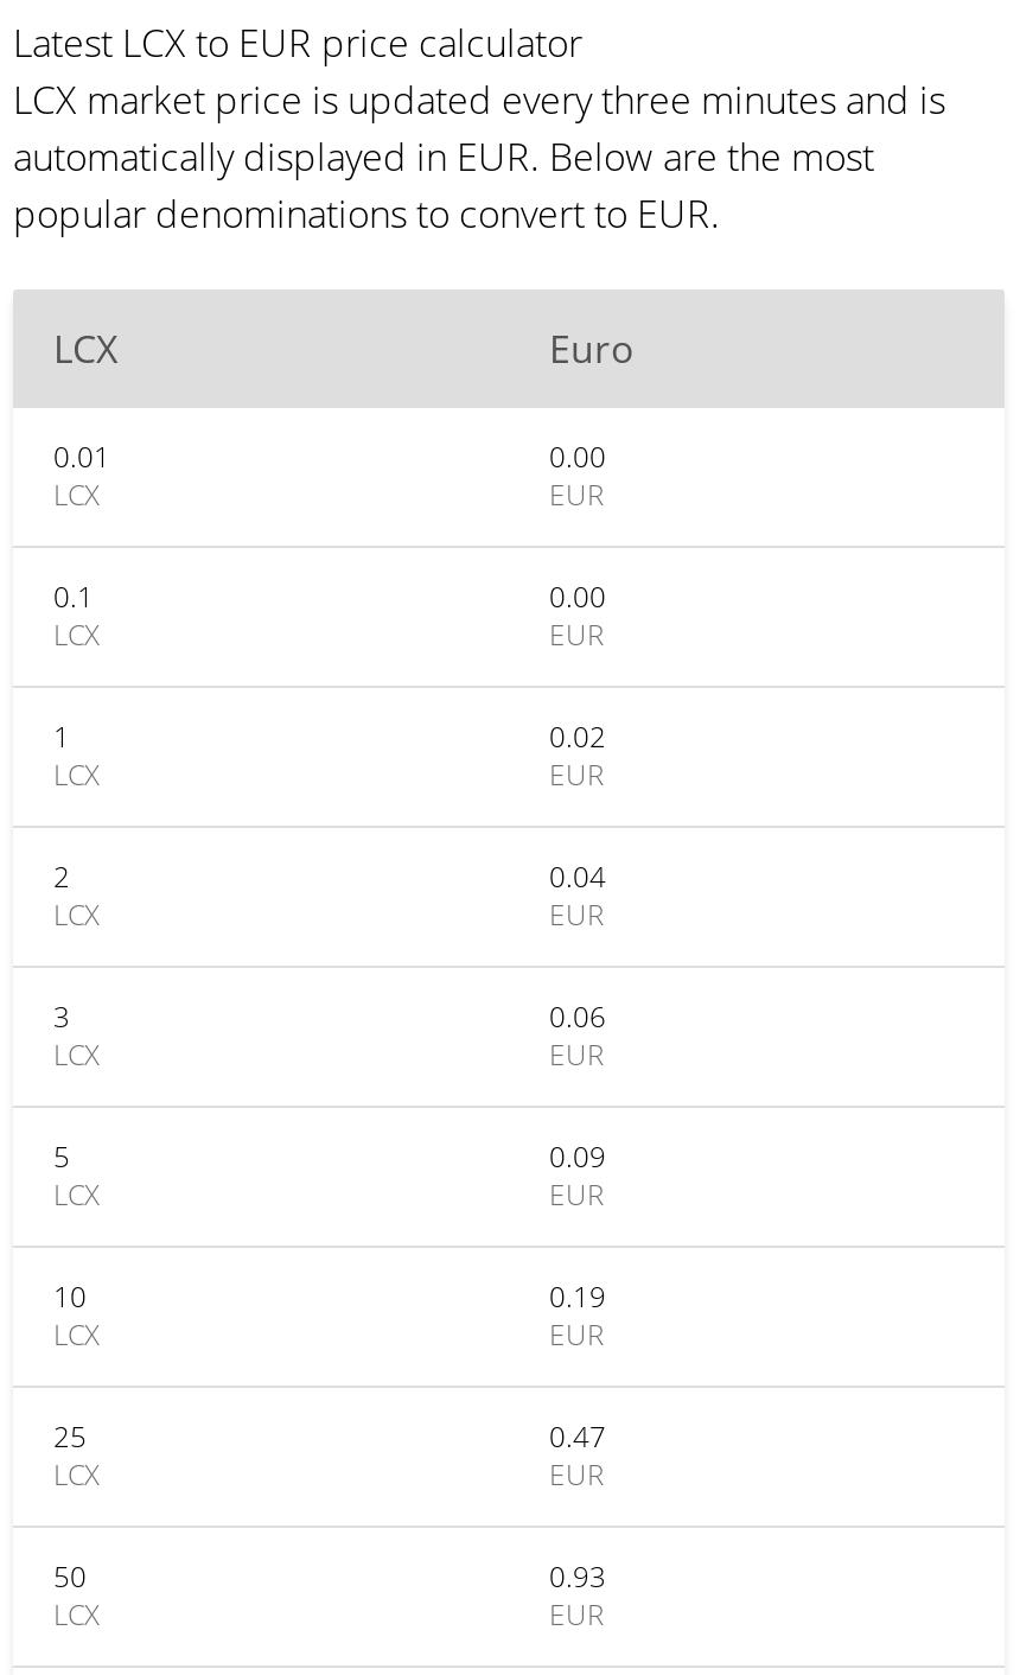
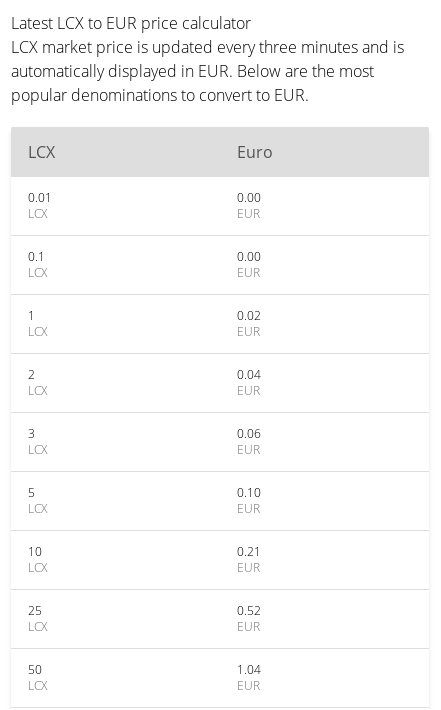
[549,1136,606,1177] 0.09 -> [237,484,261,501] 0.10
[549,1276,606,1317] 0.19 -> [237,543,261,560] 0.21
[549,1416,606,1457] 0.47 -> [237,602,261,619] 0.52
[549,1556,606,1597] 0.93 -> [237,661,261,678] 1.04

